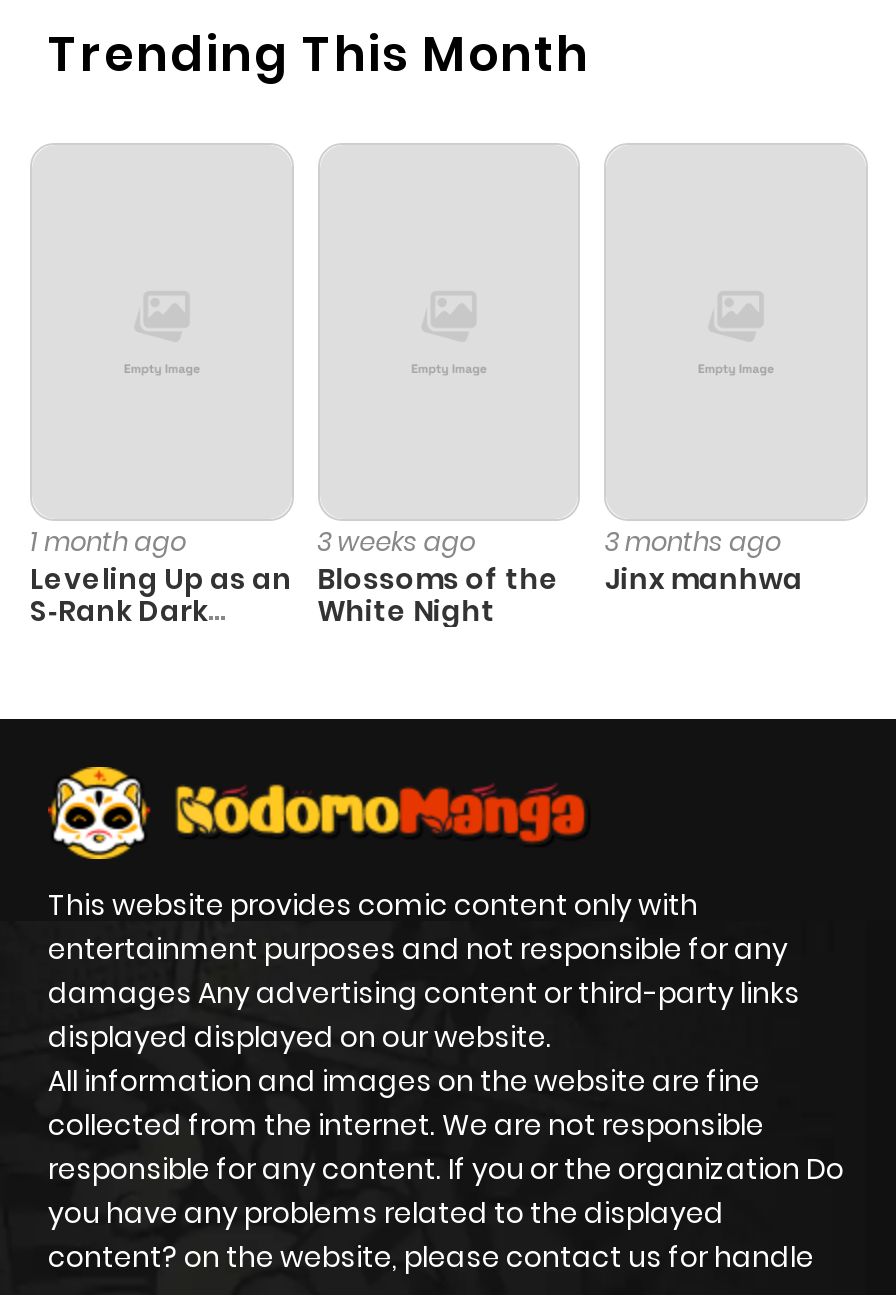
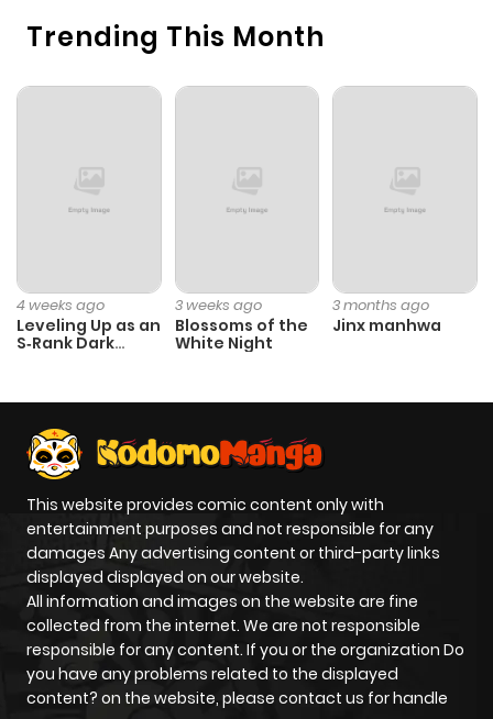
[30,523,186,561] 1 month ago -> [17,295,105,315] 4 weeks ago

